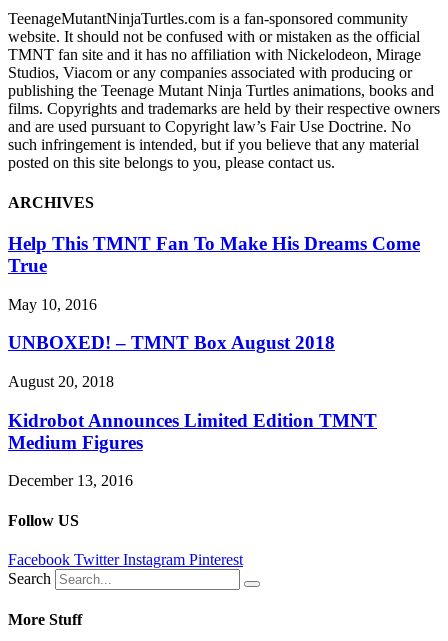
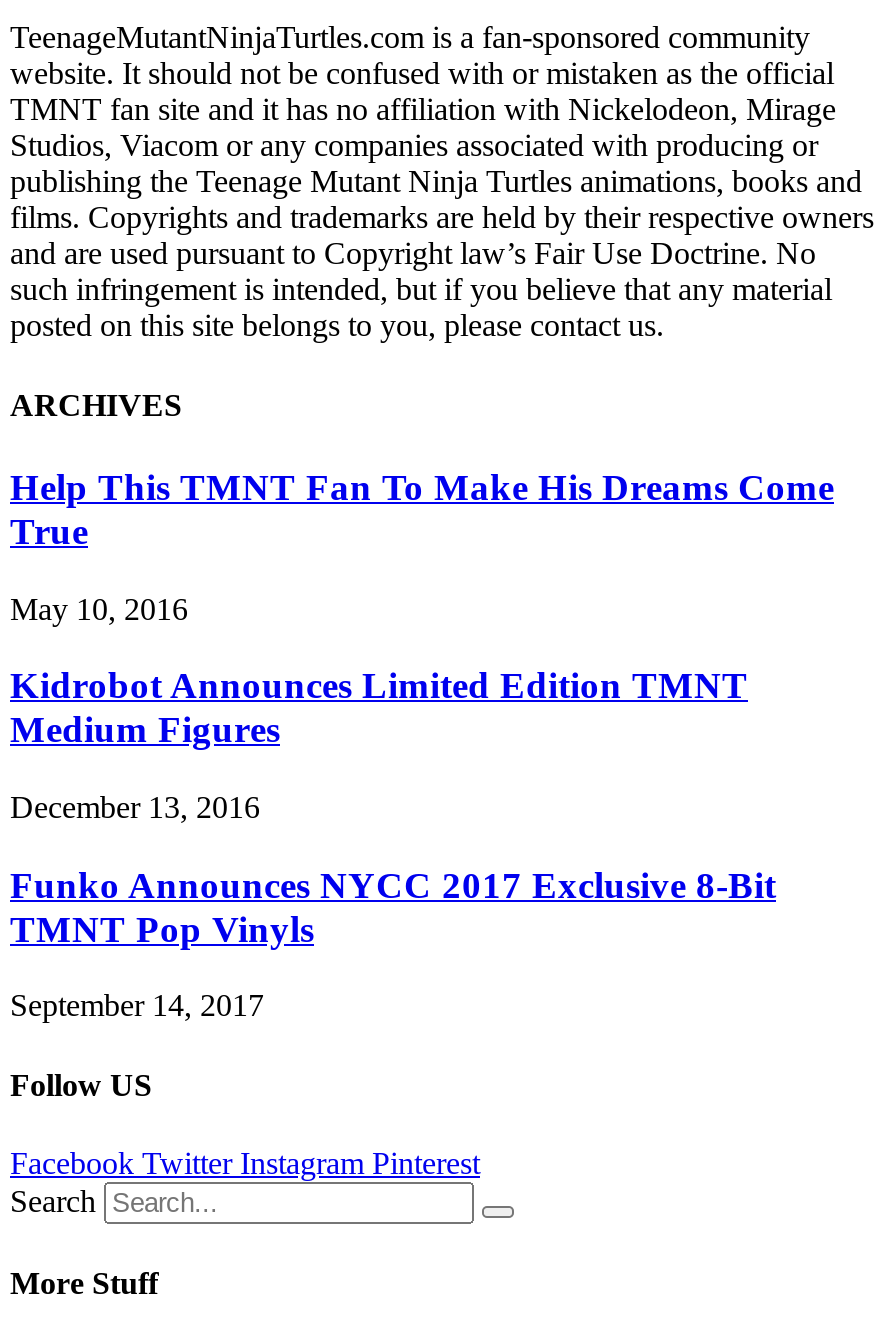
[8,332,335,390] UNBOXED! – TMNT Box August 2018 | August 20, 2018 -> none
moved [8,410,377,489] -> [10,665,748,824]: Kidrobot Announces Limited Edition TMNT | Medium Figures | December 13, 2016
none -> [10,864,776,1023] Funko Announces NYCC 2017 Exclusive 8-Bit | TMNT Pop Vinyls | September 14, 2017

